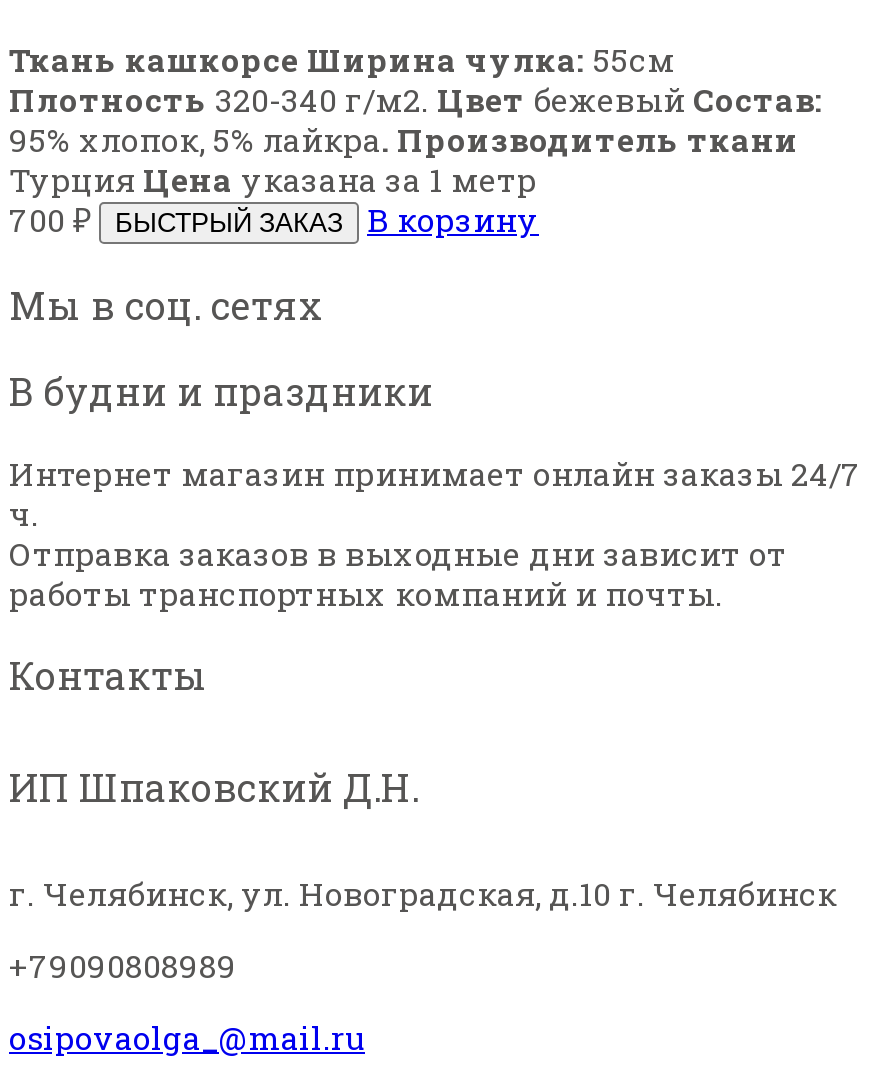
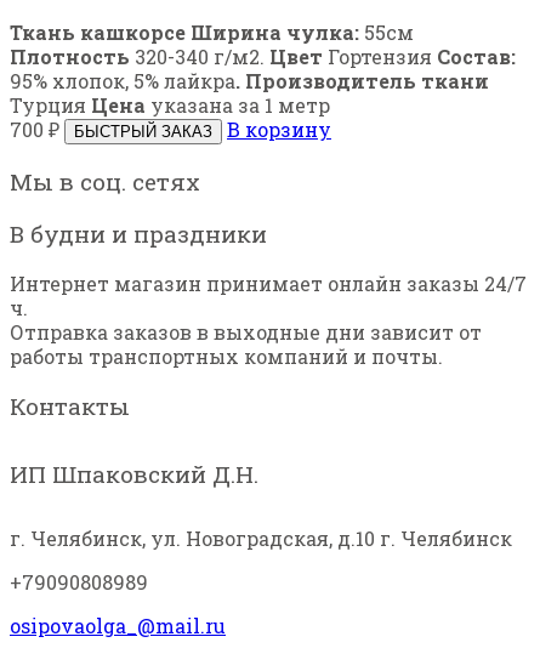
[9,78,823,120] Плотность 320-340 г/м2. Цвет бежевый Состав: -> [10,44,516,69] Плотность 320-340 г/м2. Цвет Гортензия Состав:

